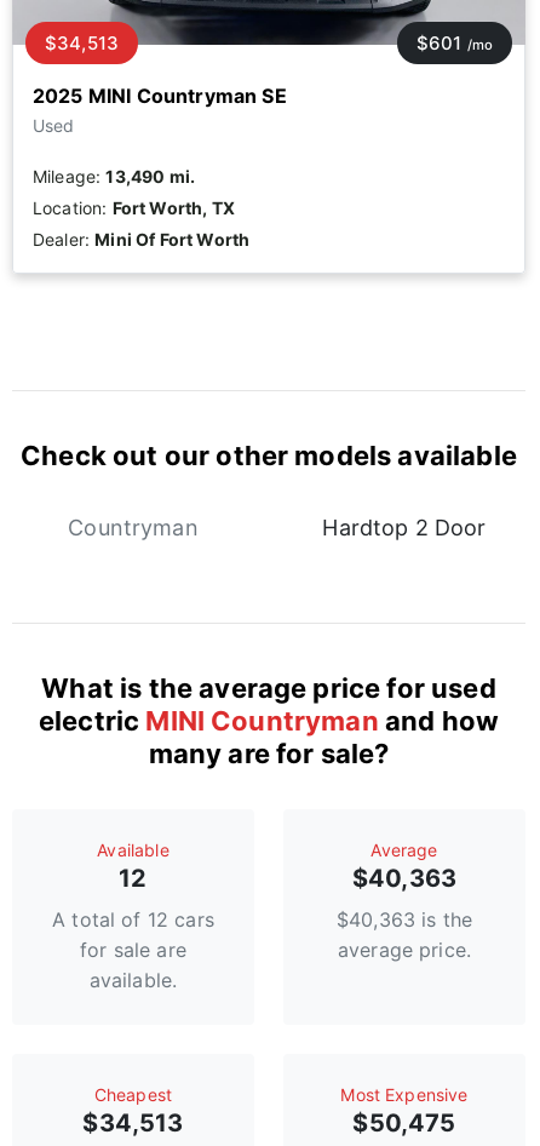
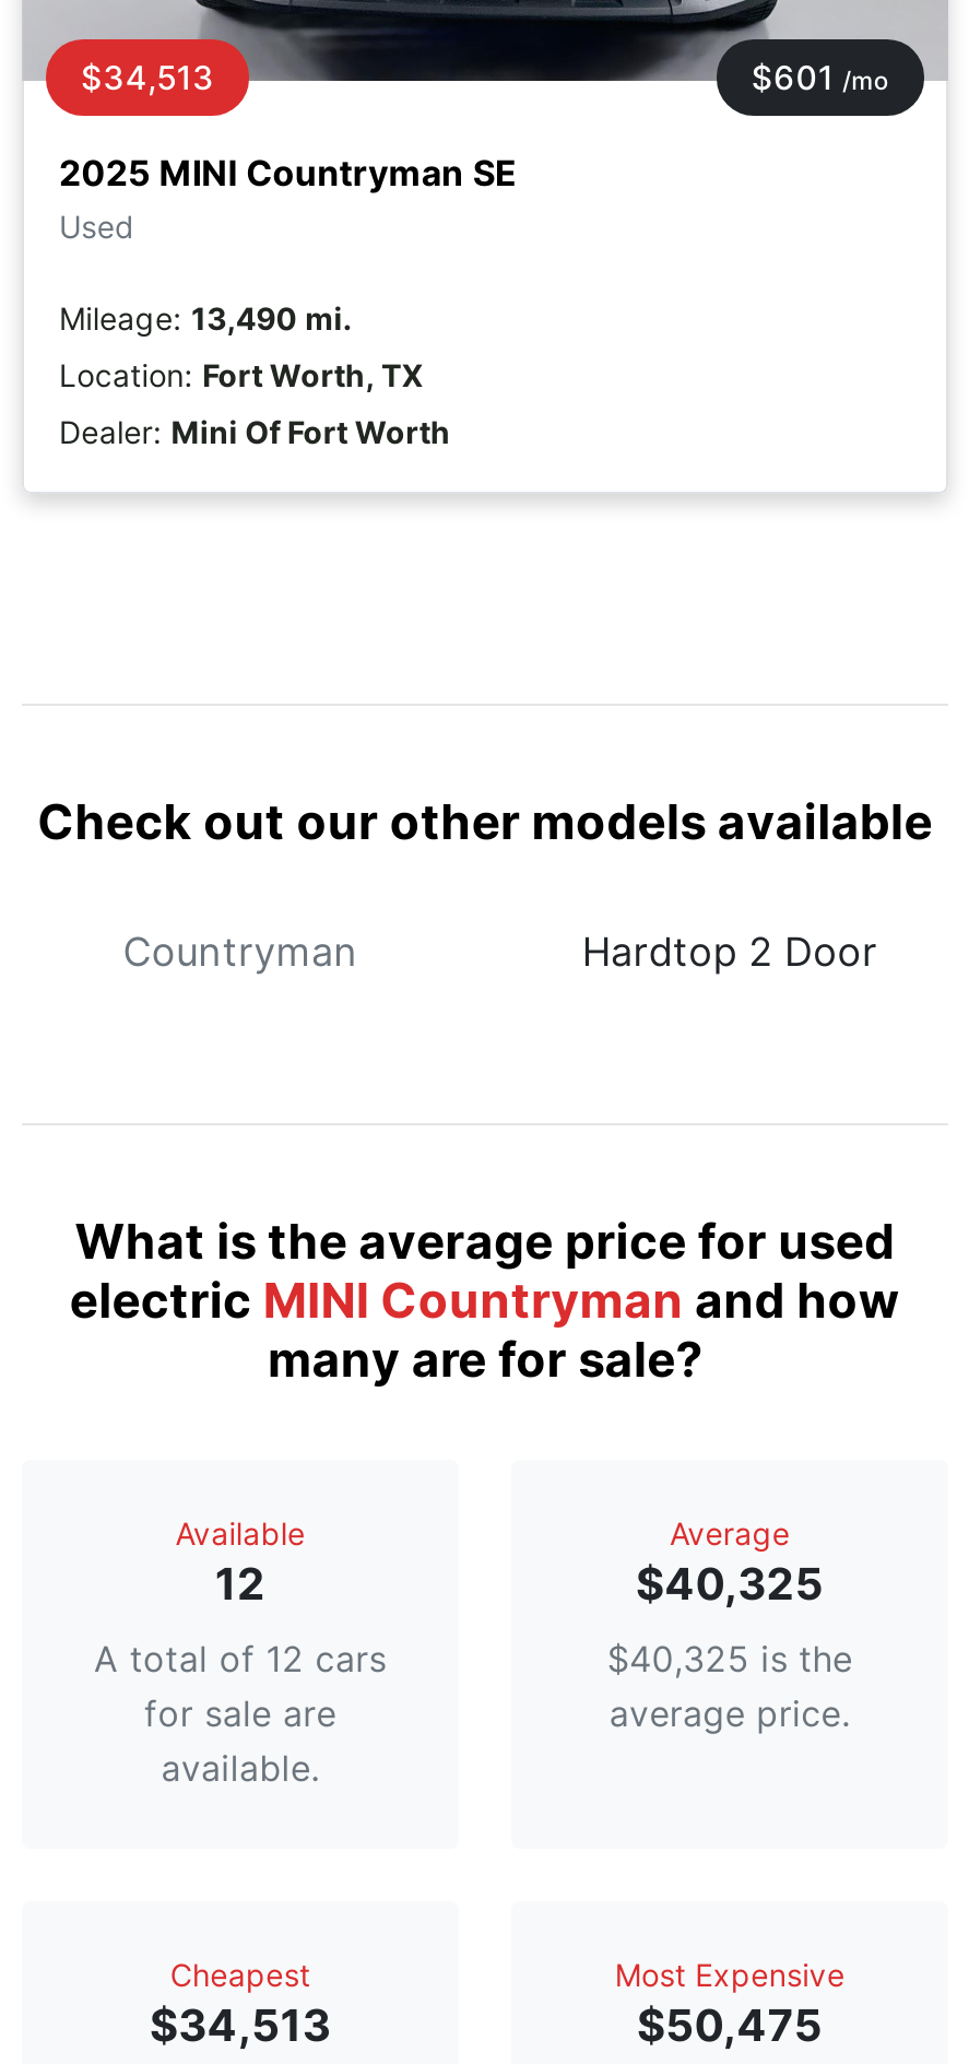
[352,864,457,893] $40,363 -> [636,1558,824,1611] $40,325
[336,907,472,932] $40,363 is the -> [607,1637,852,1681] $40,325 is the

